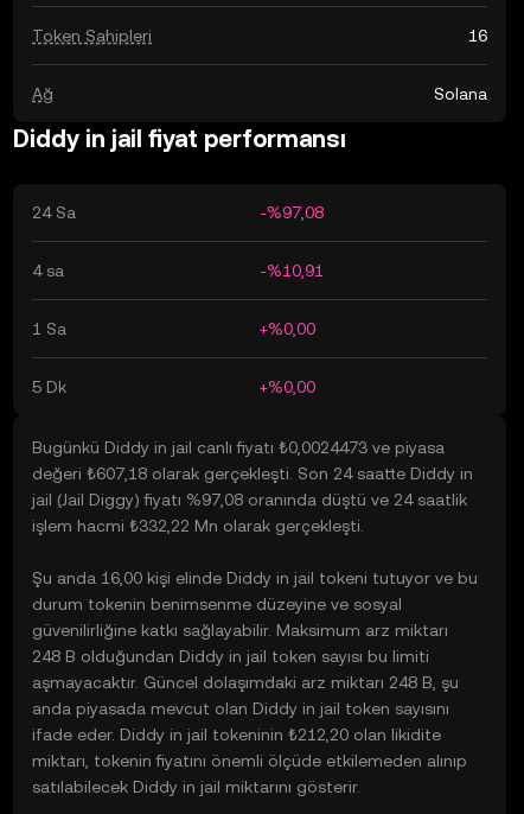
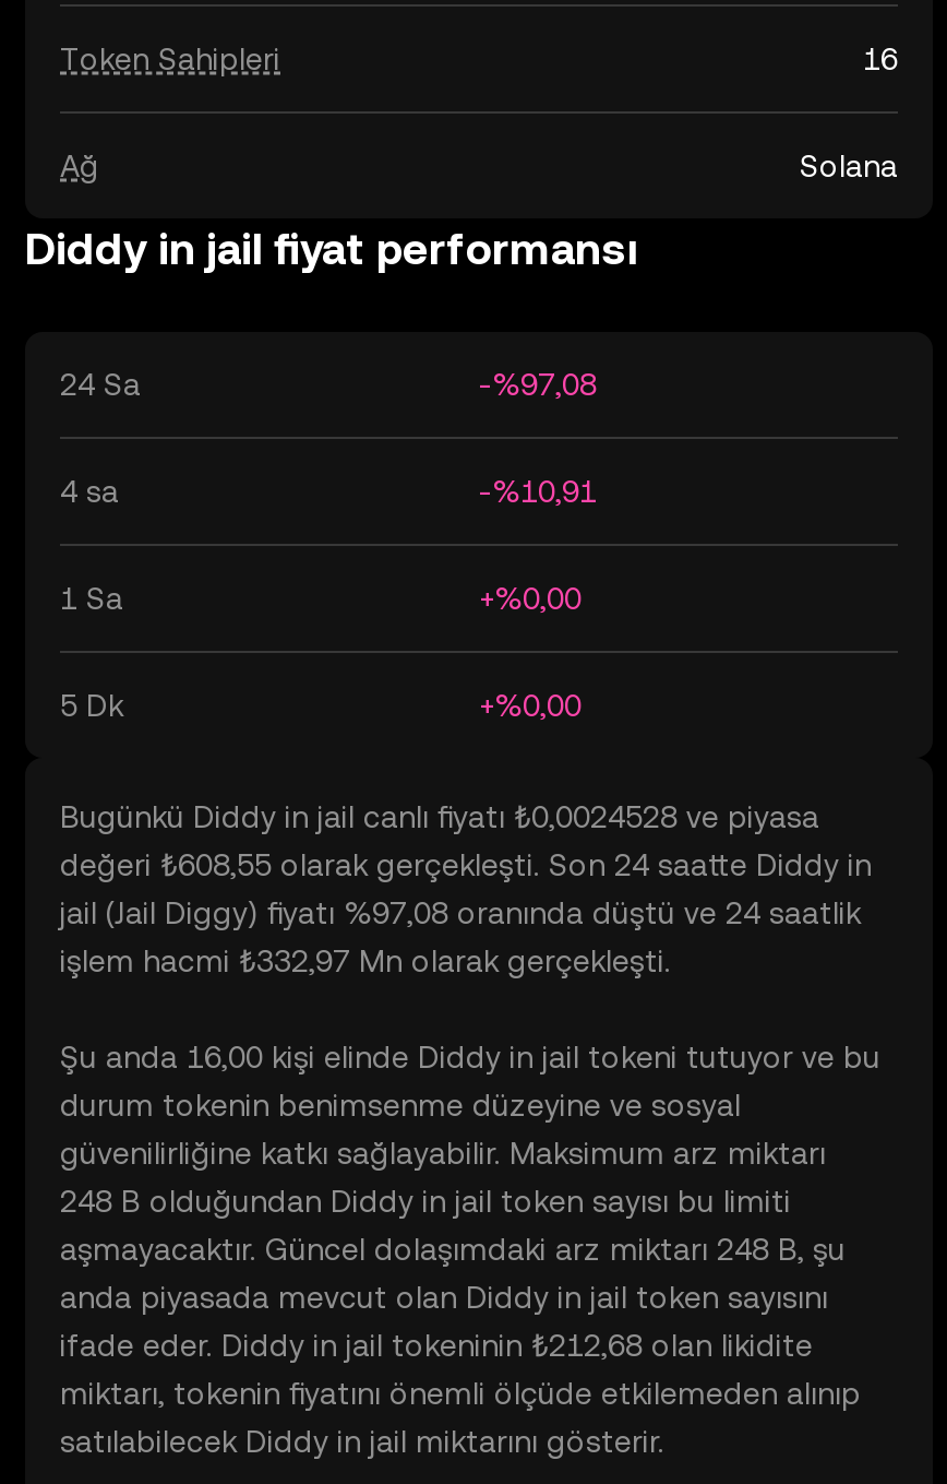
[32,438,445,457] Bugünkü Diddy in jail canlı fiyatı ₺0,0024473 ve piyasa -> [60,799,819,834] Bugünkü Diddy in jail canlı fiyatı ₺0,0024528 ve piyasa
[32,464,473,483] değeri ₺607,18 olarak gerçekleşti. Son 24 saatte Diddy in -> [60,847,872,882] değeri ₺608,55 olarak gerçekleşti. Son 24 saatte Diddy in
[32,516,364,535] işlem hacmi ₺332,22 Mn olarak gerçekleşti. -> [60,943,671,978] işlem hacmi ₺332,97 Mn olarak gerçekleşti.
[32,725,441,744] ifade eder. Diddy in jail tokeninin ₺212,20 olan likidite -> [60,1328,813,1363] ifade eder. Diddy in jail tokeninin ₺212,68 olan likidite

